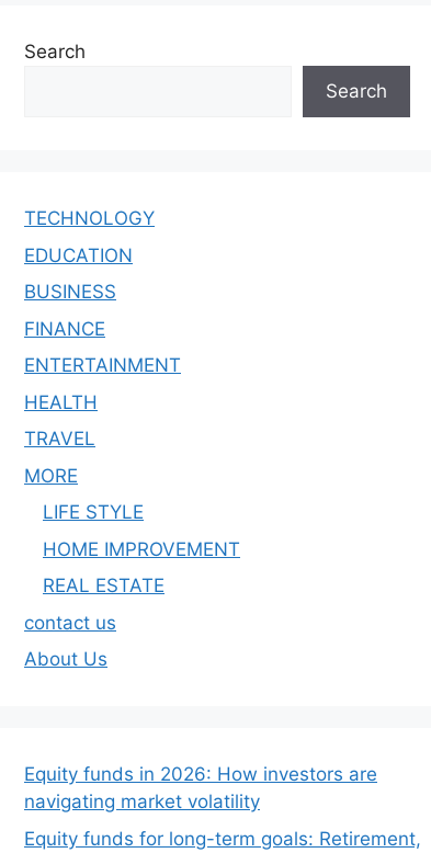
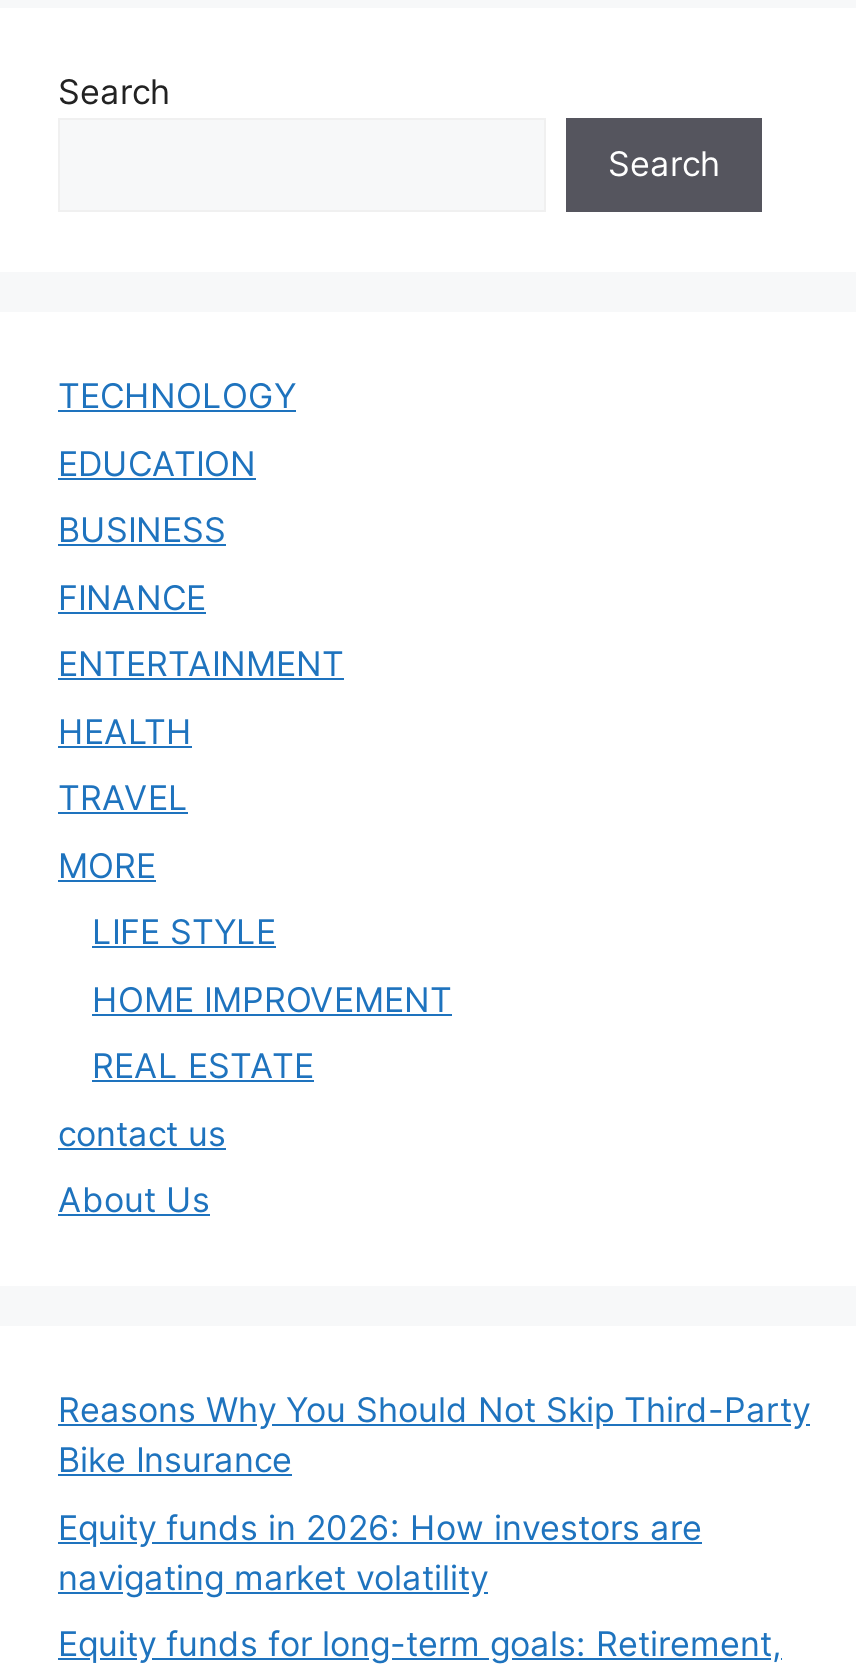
none -> [58,1390,810,1480] Reasons Why You Should Not Skip Third-Party | Bike Insurance

